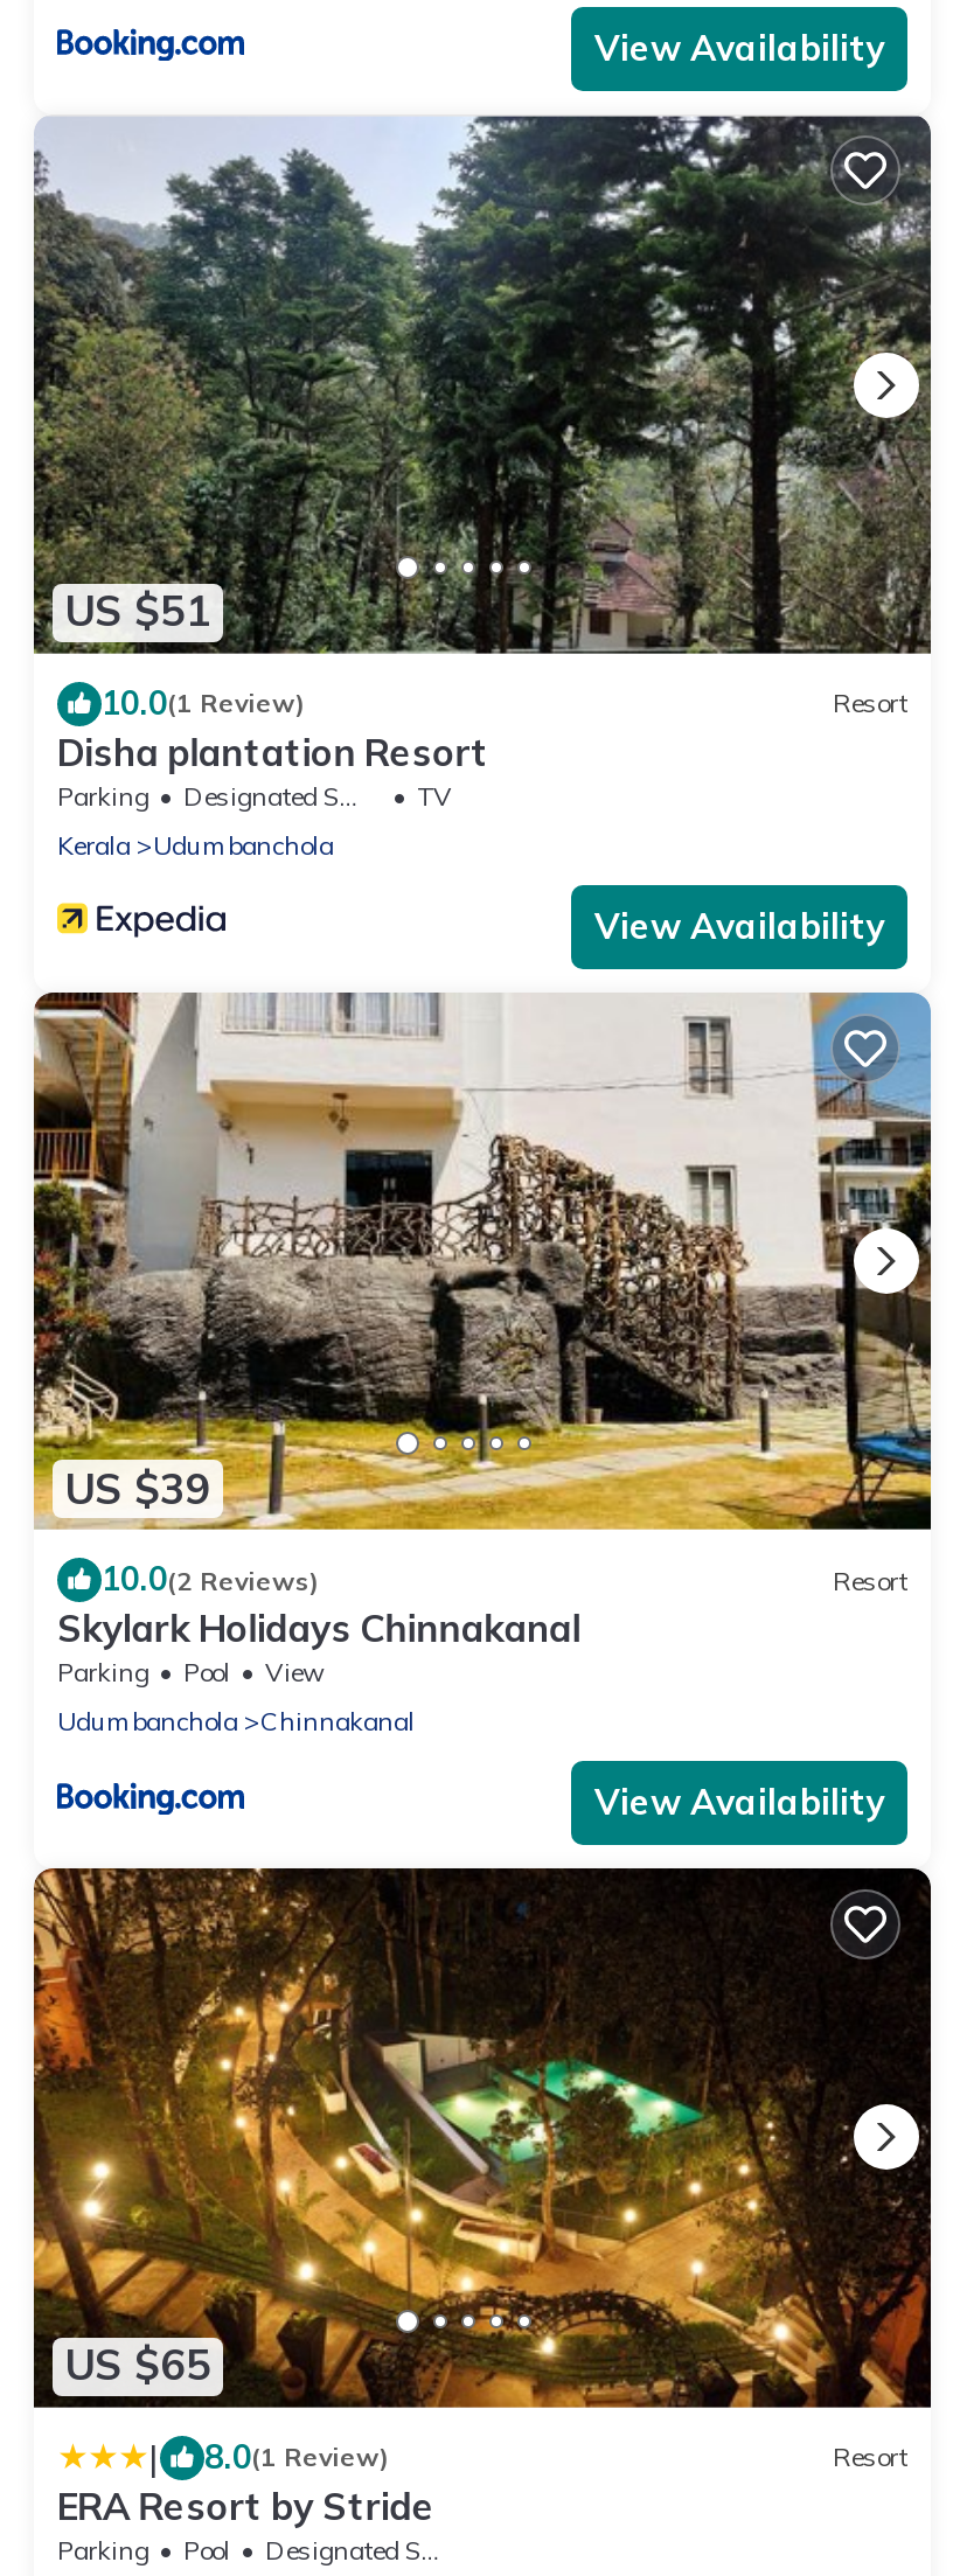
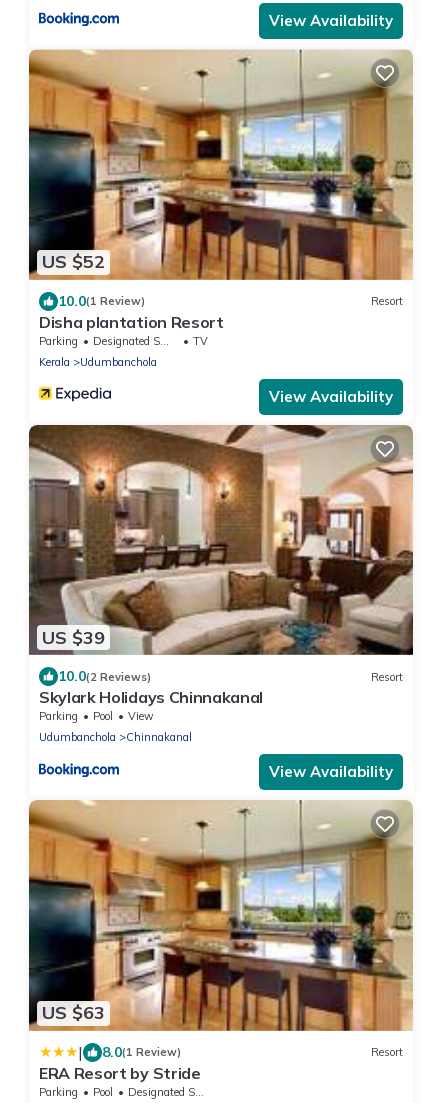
[32,114,933,656] [image] | US $51 -> [28,49,413,281] [image] | US $52
[32,993,933,1532] [image] -> [28,424,414,656] [image]
[32,1866,933,2410] [image] | US $65 -> [28,800,413,1032] [image] | US $63

